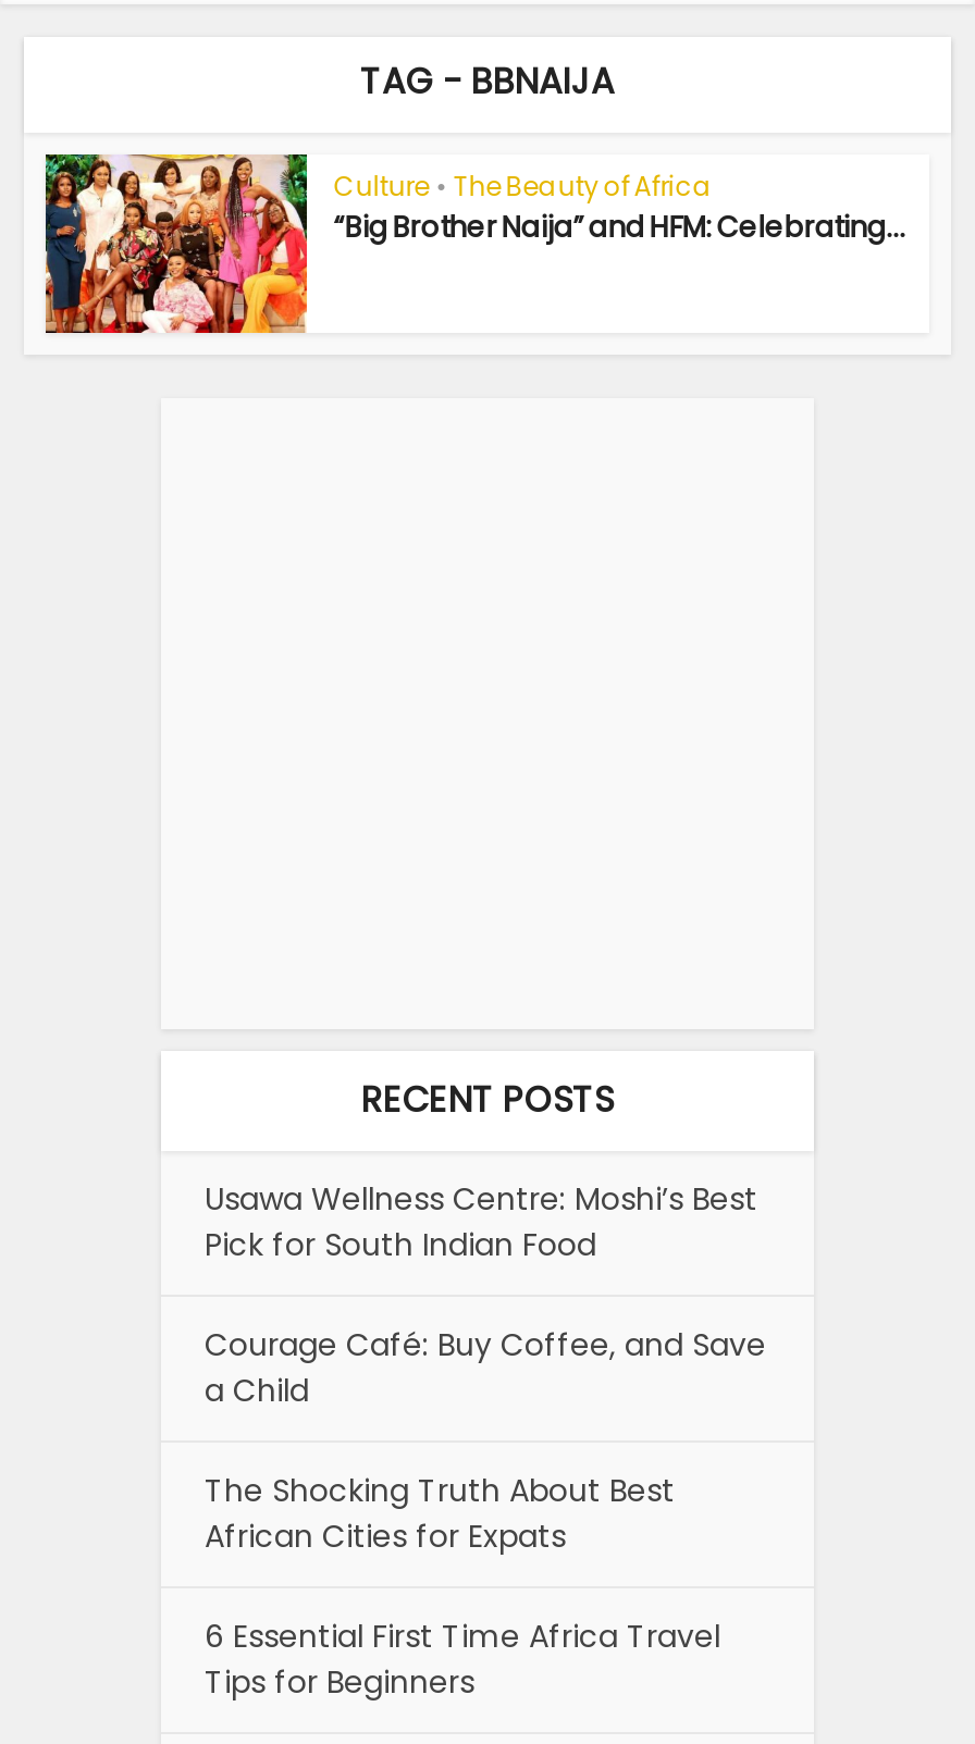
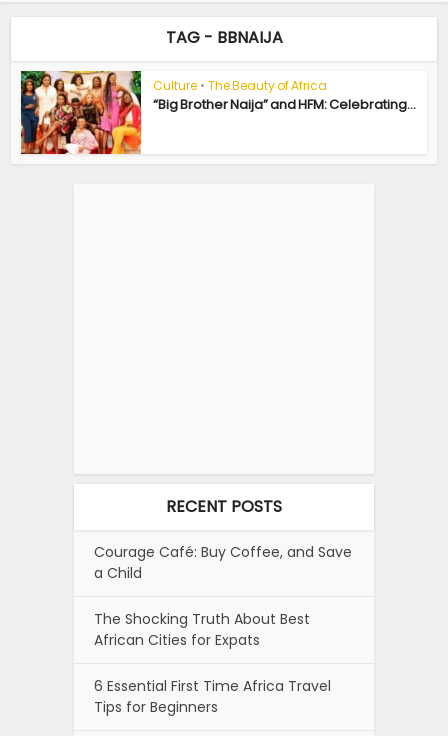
[205,1177,757,1267] Usawa Wellness Centre: Moshi’s Best | Pick for South Indian Food -> none

